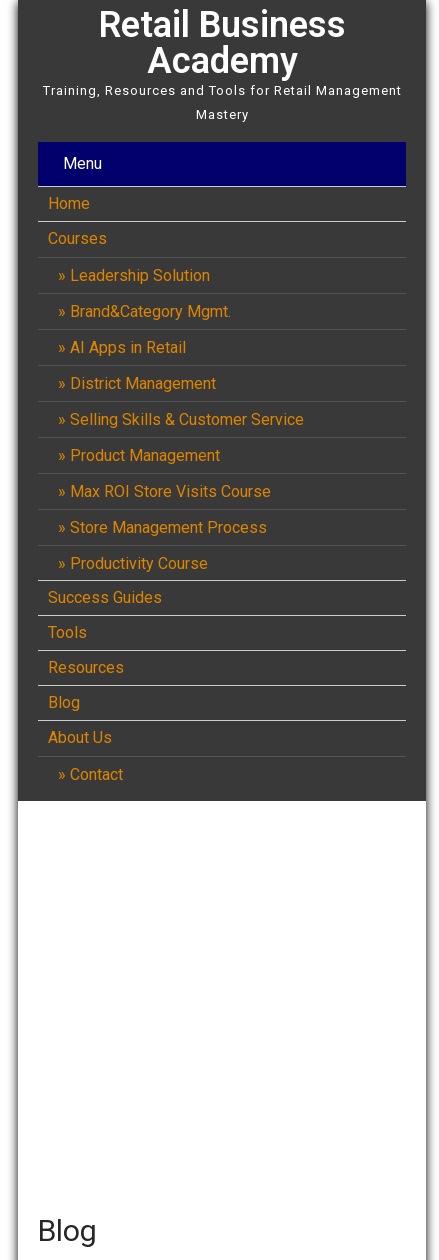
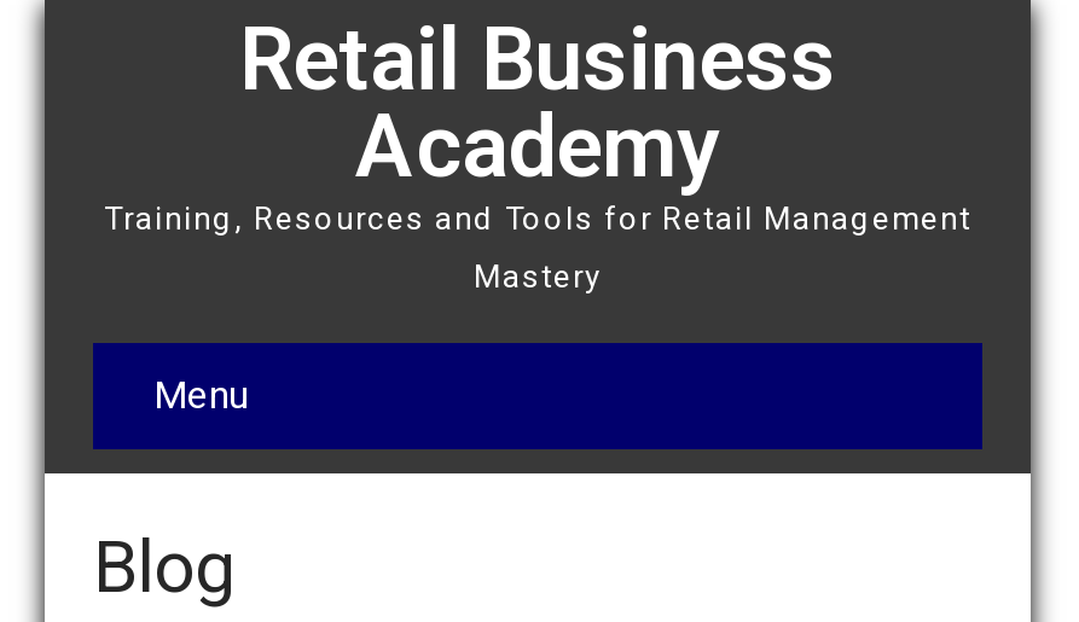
[48,194,304,784] Home | Courses | Leadership Solution | Brand&Category Mgmt. | AI Apps in Retail | District Management | Selling Skills & Customer Service | Product Management | Max ROI Store Visits Course | Store Management Process | Productivity Course | Success Guides | Tools | Resources | Blog | About Us | Contact -> none

